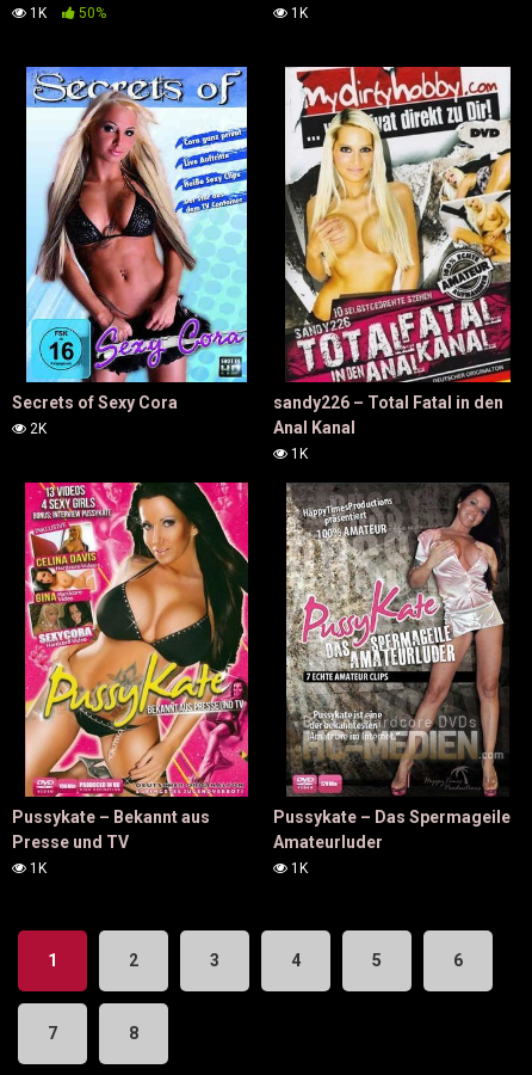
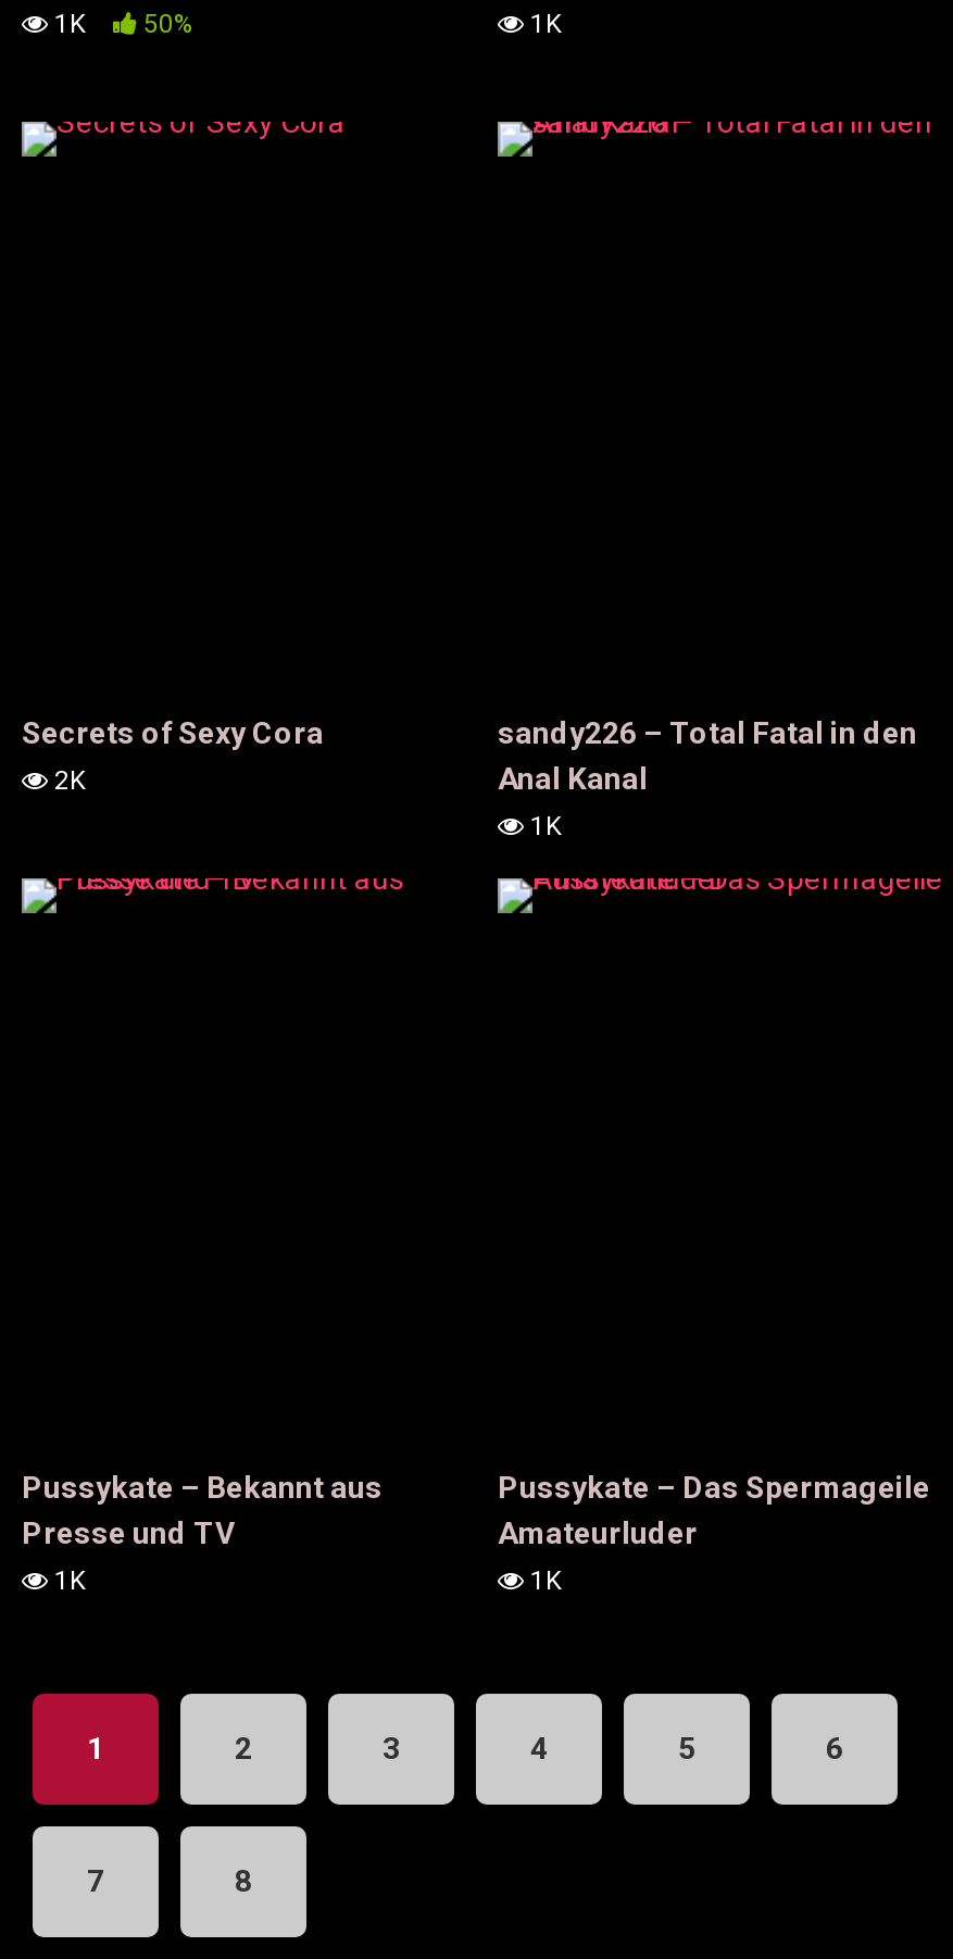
[12,66,248,383] [image] -> none
[273,66,512,383] [image] -> none
[12,481,249,798] [image] -> none
[273,483,515,798] [image] -> none

